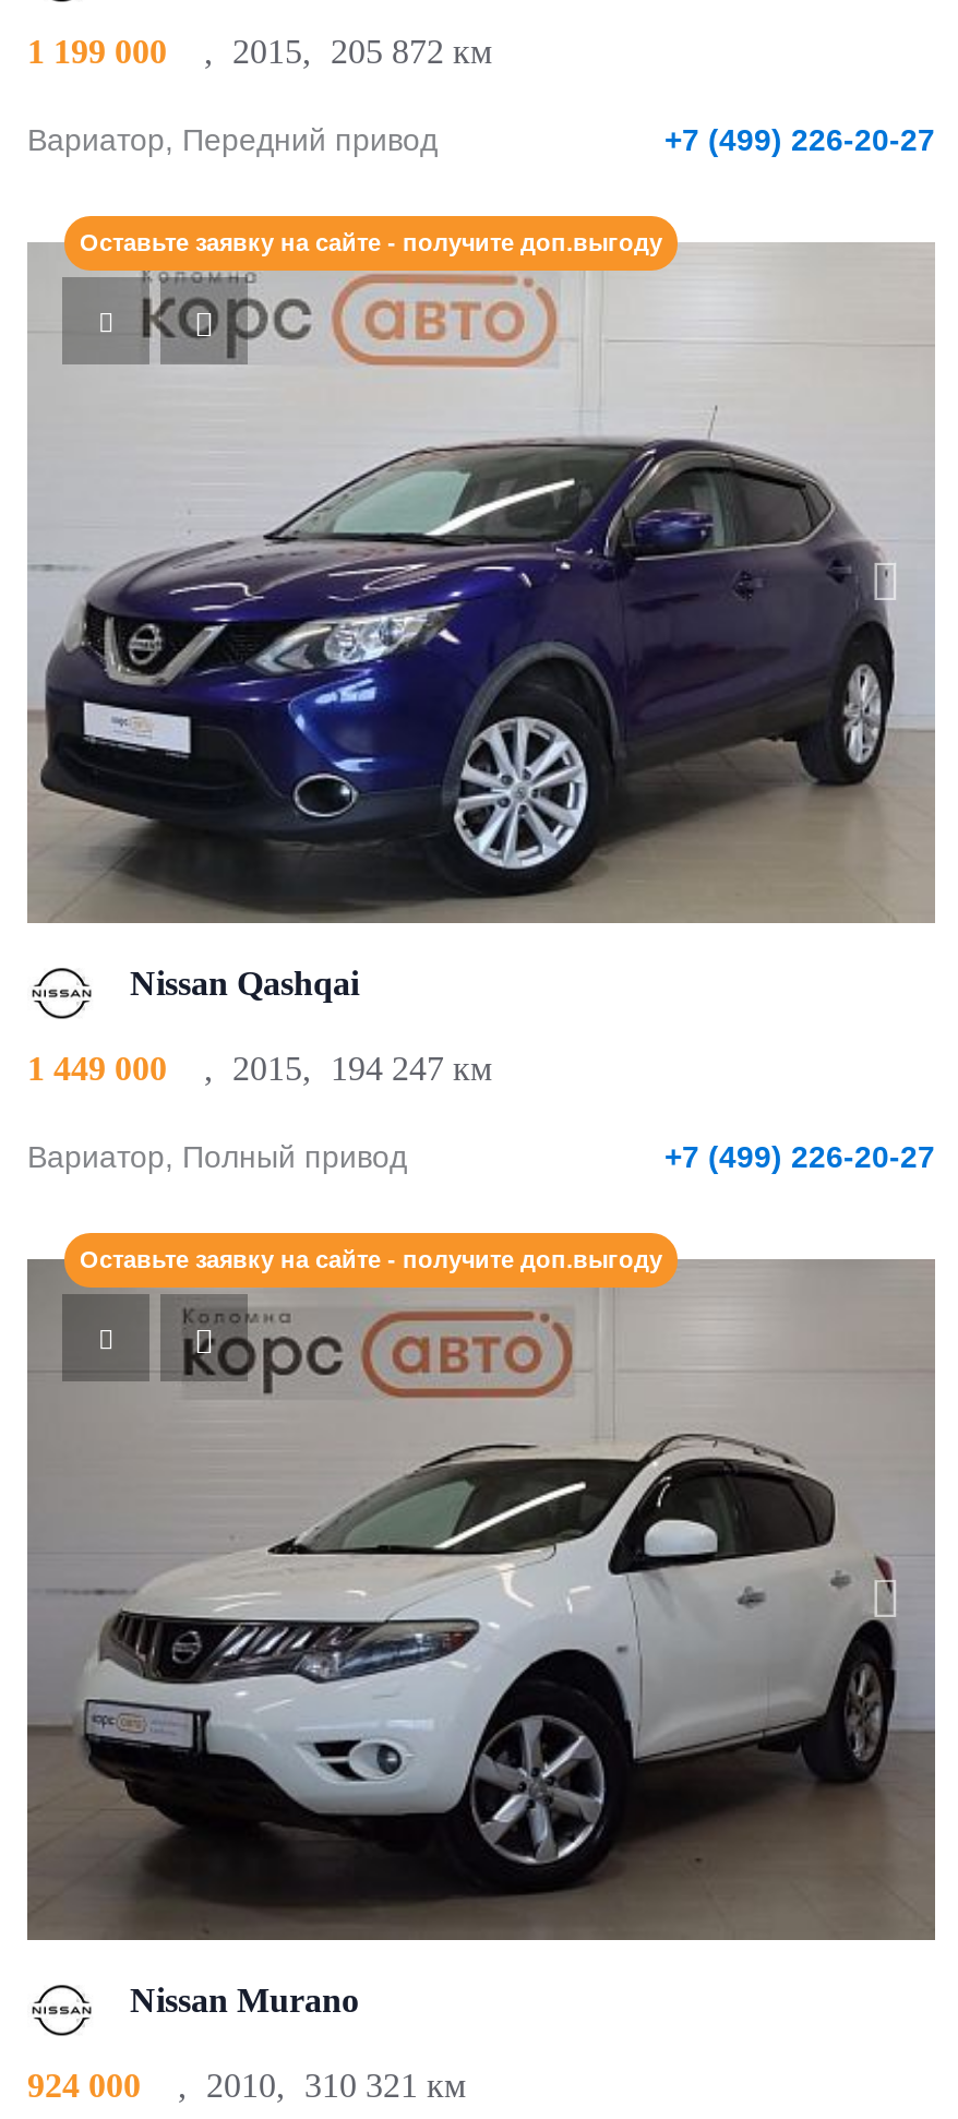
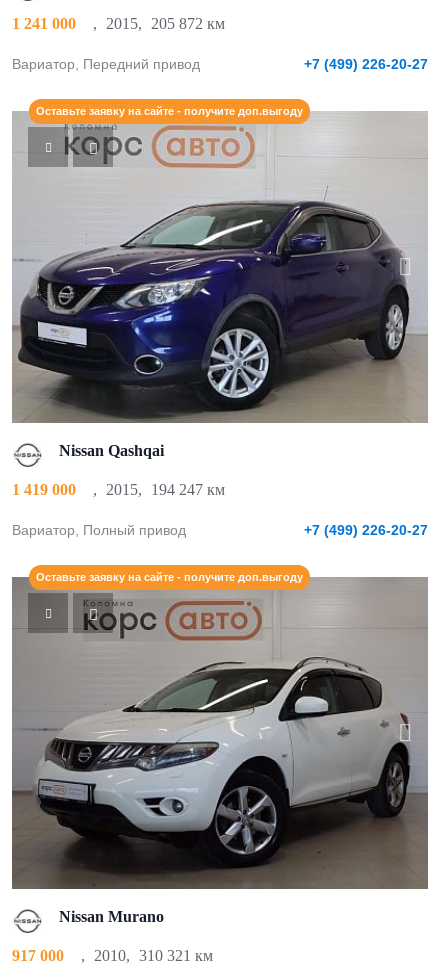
[27,33,492,70] 1 199 000 , 2015, 205 872 км -> [12,15,225,32] 1 241 000 , 2015, 205 872 км
[27,1050,492,1087] 1 449 000 , 2015, 194 247 км -> [12,481,225,498] 1 419 000 , 2015, 194 247 км
[27,2067,466,2104] 924 000 , 2010, 310 321 км -> [12,947,213,964] 917 000 , 2010, 310 321 км

